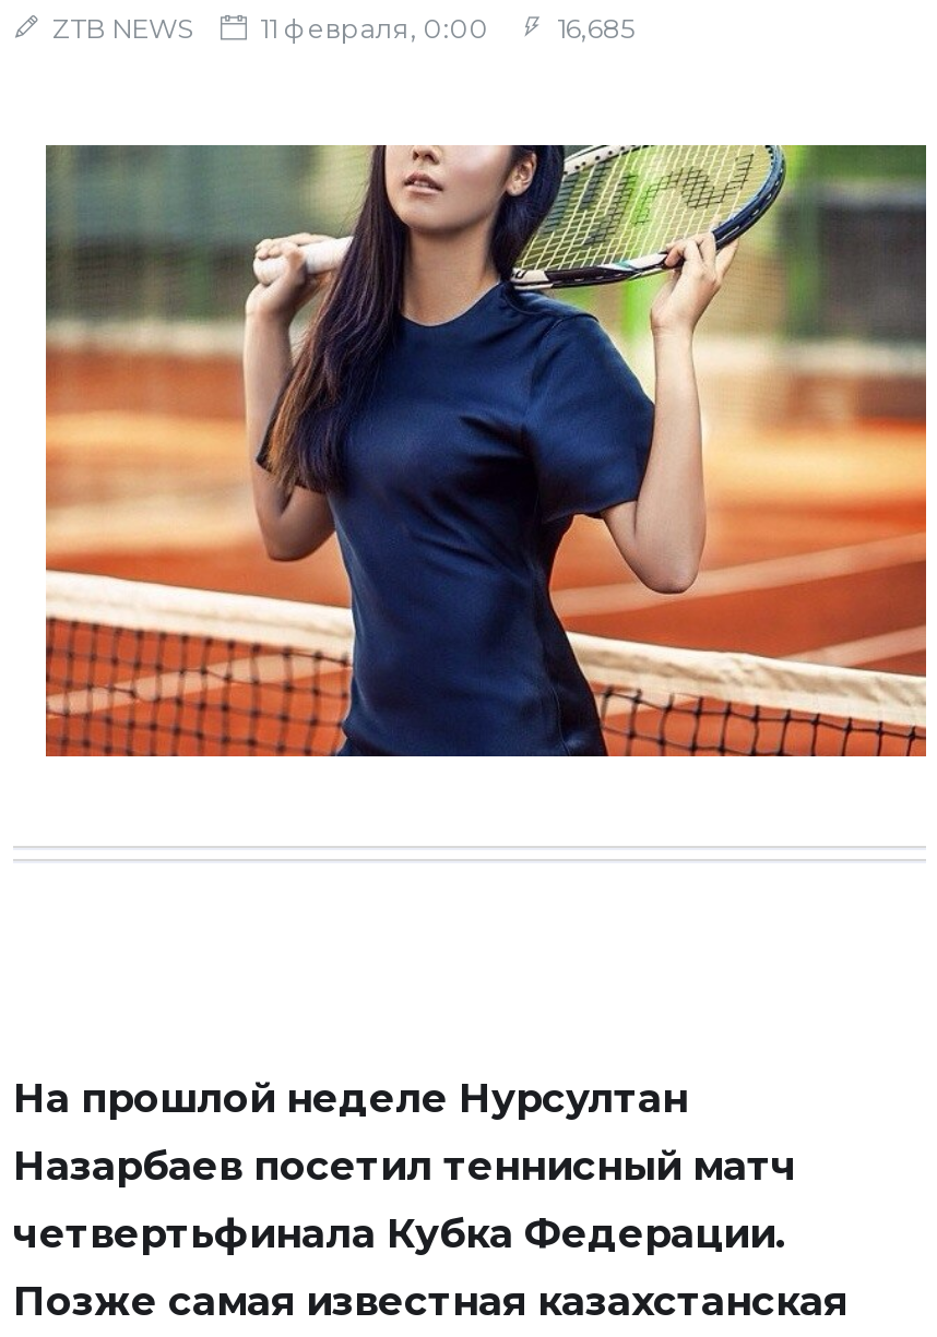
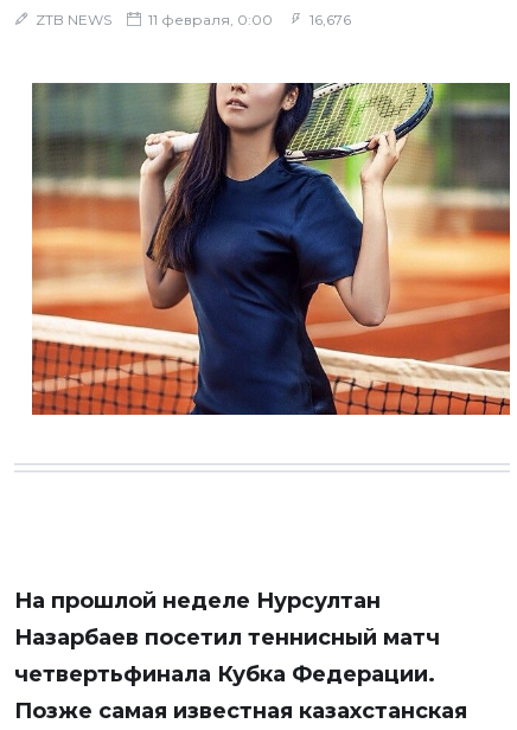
[550,12,633,45] 16,685 -> [306,11,351,28] 16,676

